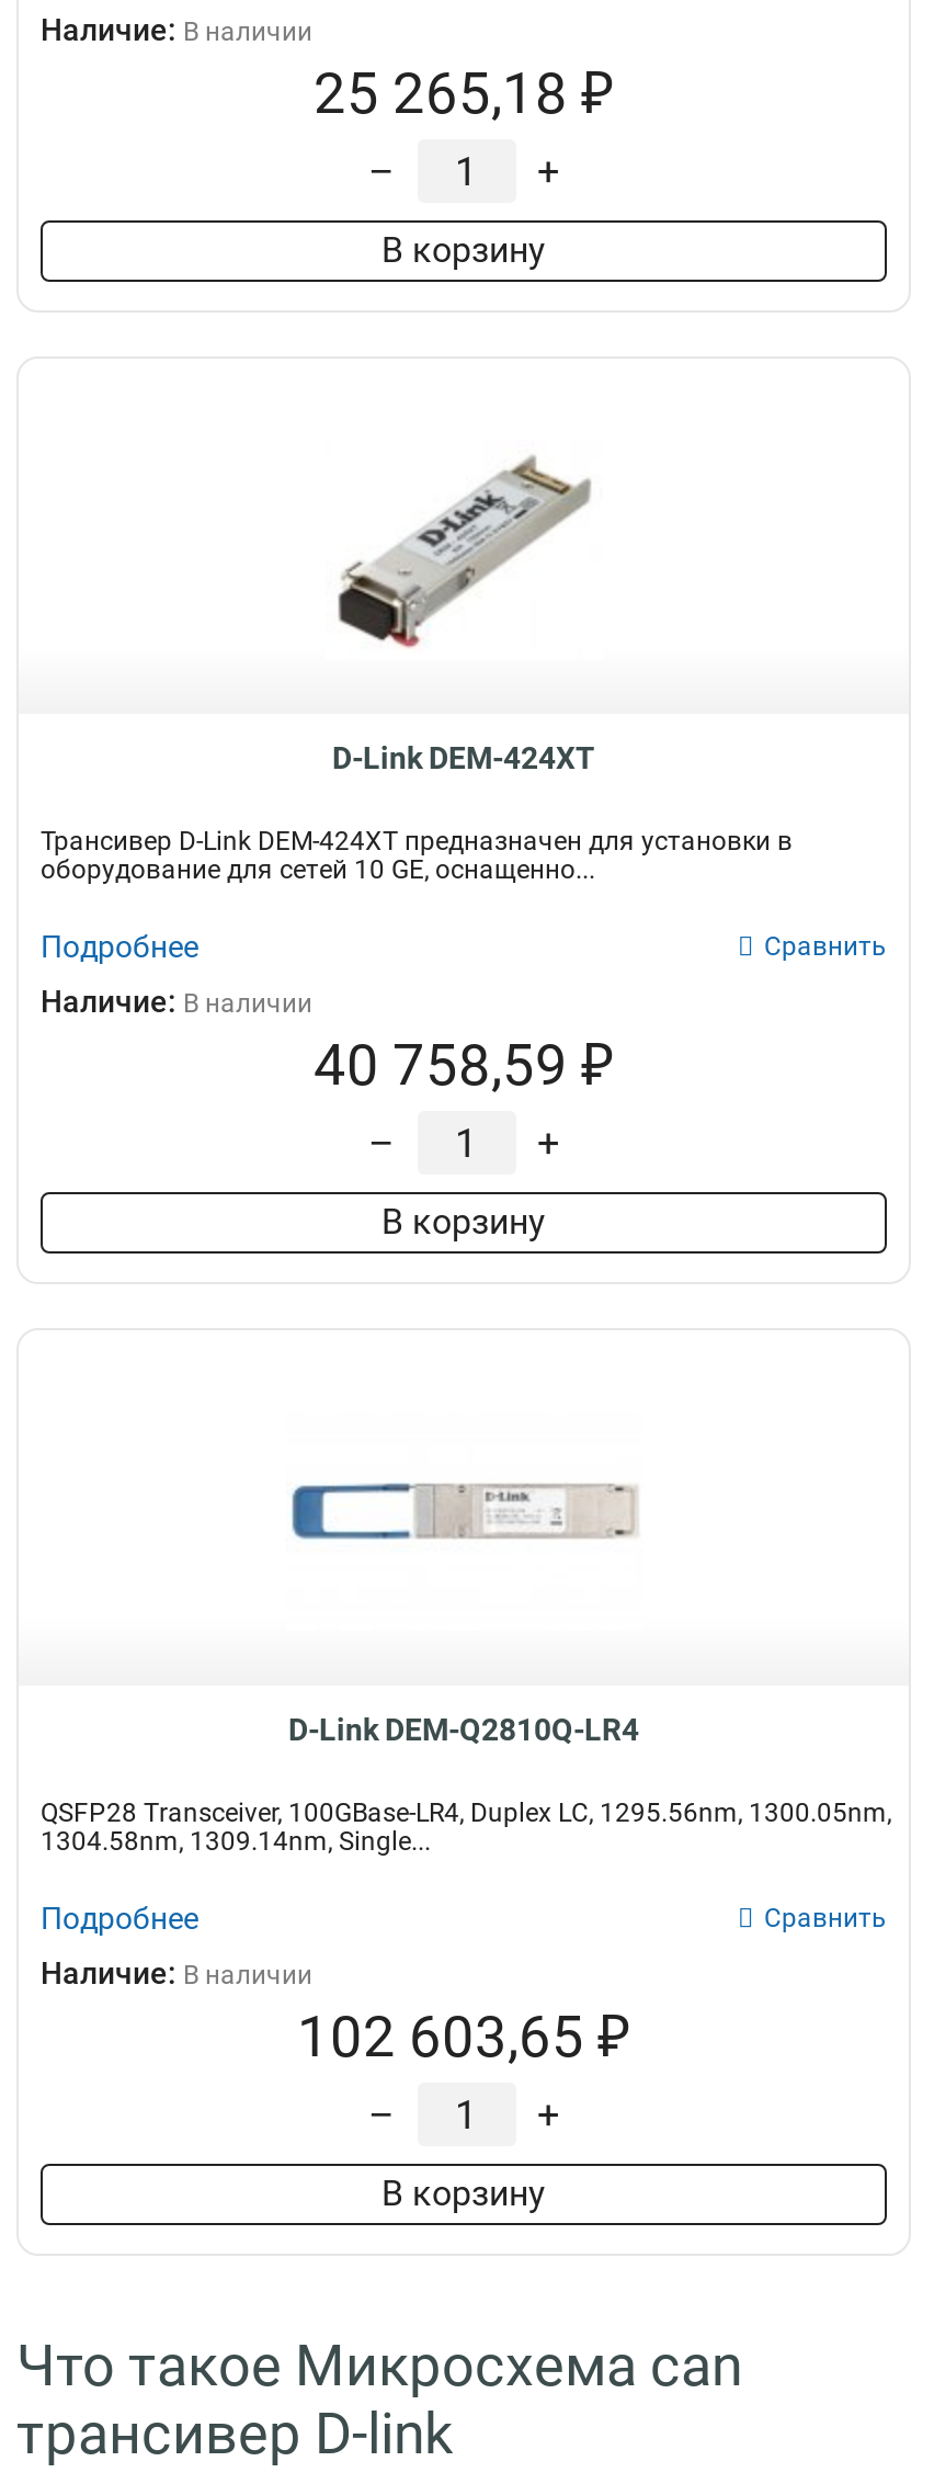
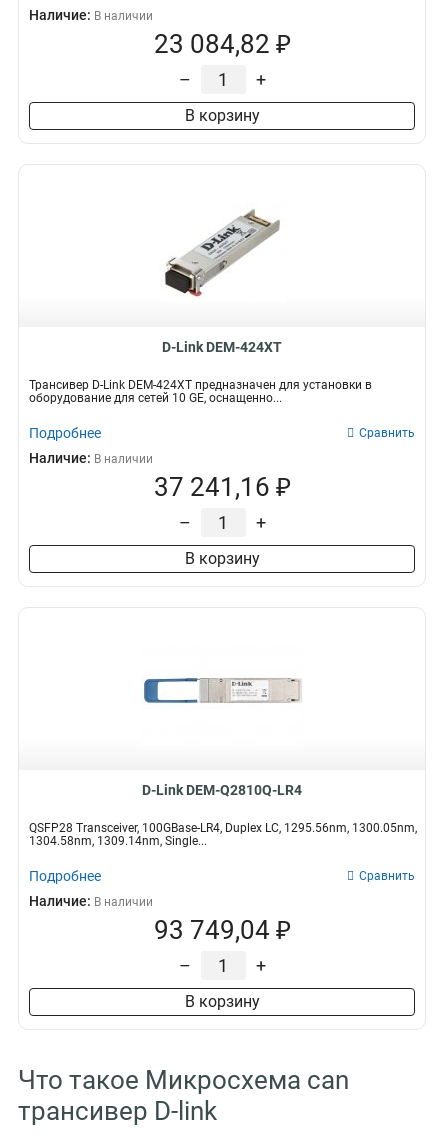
[314,60,614,126] 25 265,18 ₽ -> [153,29,290,59] 23 084,82 ₽
[314,1032,614,1098] 40 758,59 ₽ -> [153,472,290,502] 37 241,16 ₽
[297,2004,630,2069] 102 603,65 ₽ -> [153,915,290,945] 93 749,04 ₽

